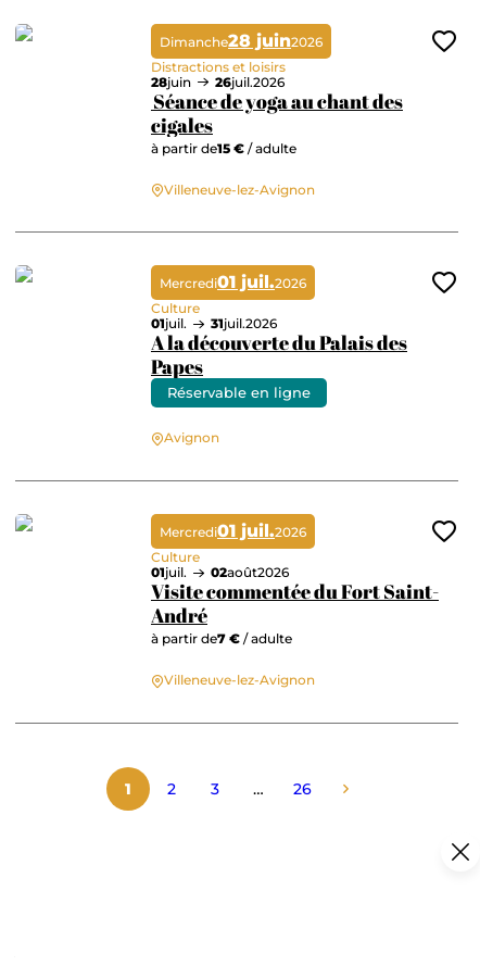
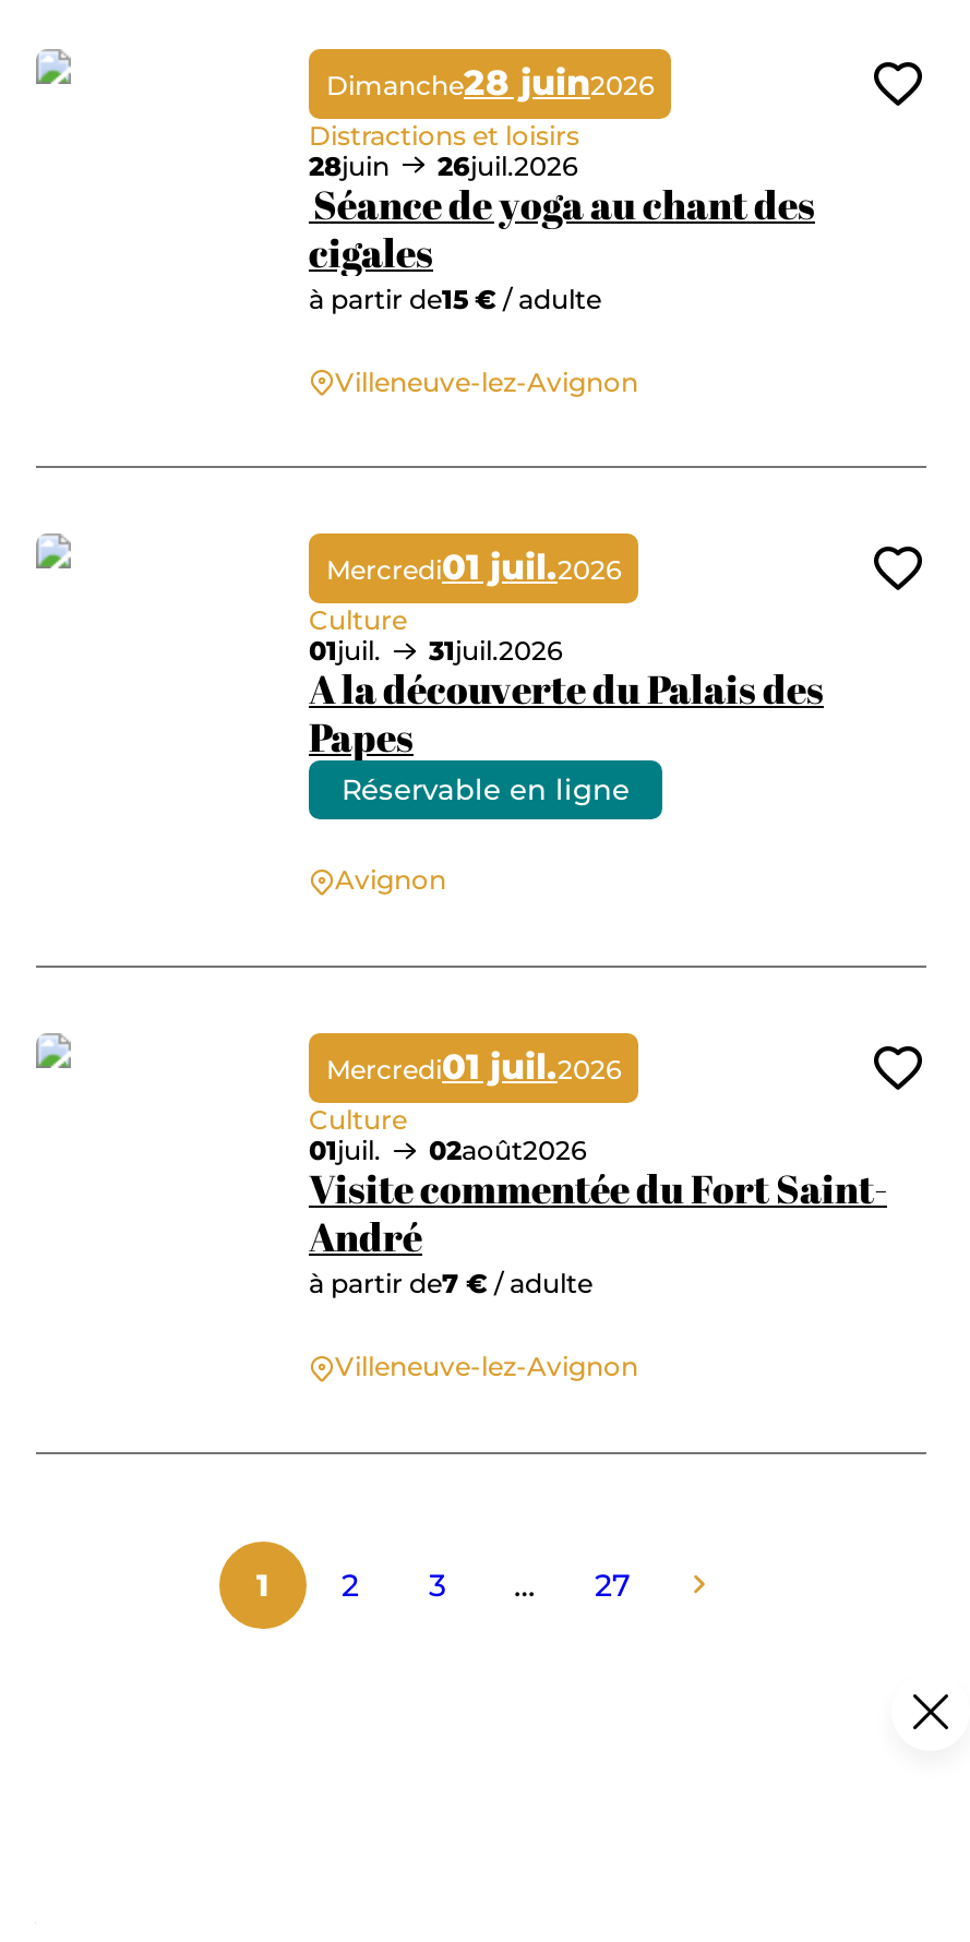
[293,779,311,799] 26 -> [595,1566,630,1605] 27

